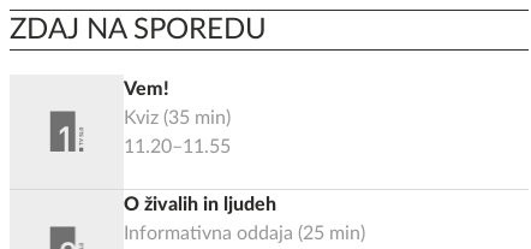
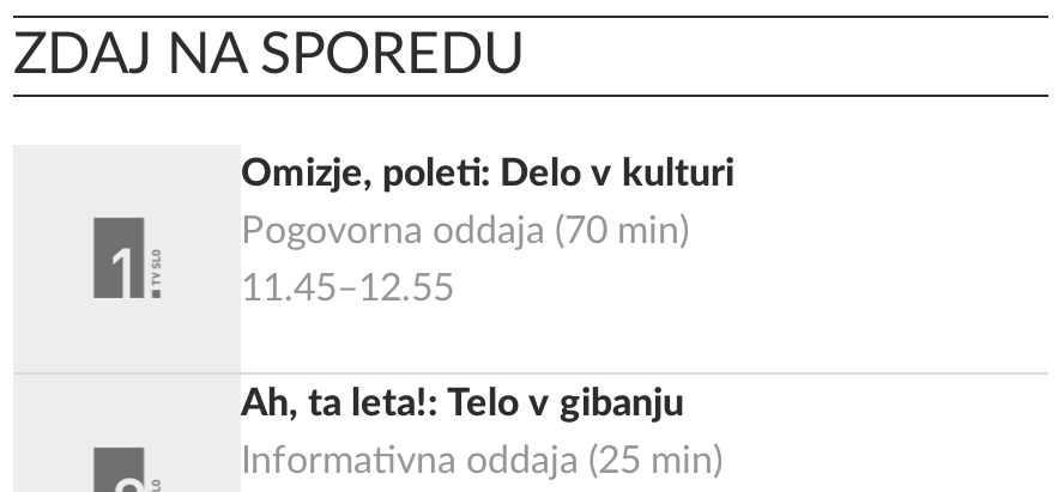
[124,79,169,98] Vem! -> [241,153,734,192] Omizje, poleti: Delo v kulturi
[124,108,231,127] Kviz (35 min) -> [241,211,689,249] Pogovorna oddaja (70 min)
[124,137,231,156] 11.20–11.55 -> [241,268,454,307] 11.45–12.55
[124,194,276,214] O živalih in ljudeh -> [241,383,684,422] Ah, ta leta!: Telo v gibanju

